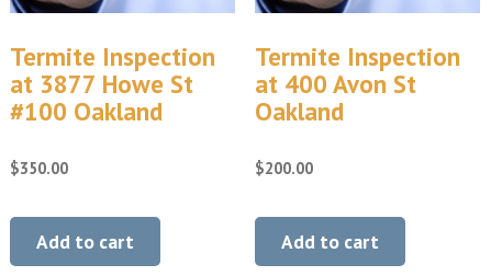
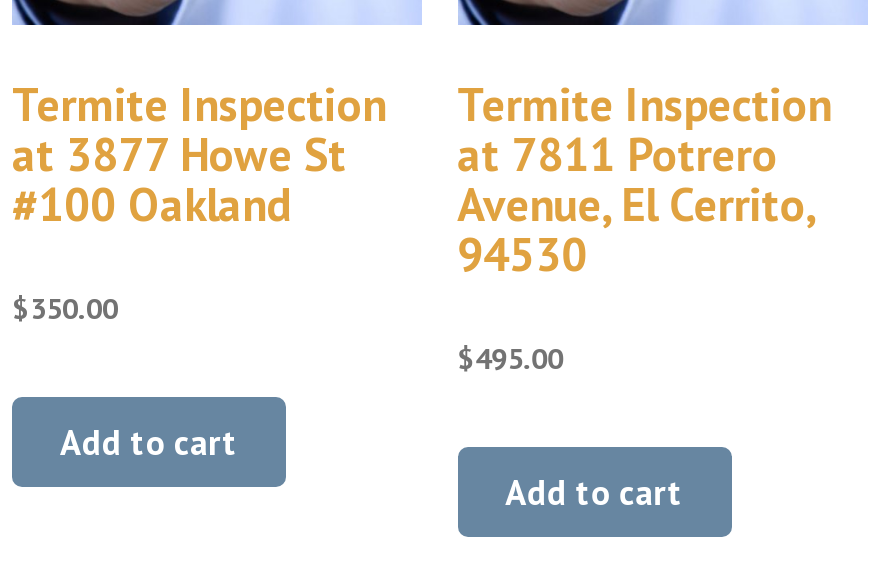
[254,68,416,128] at 400 Avon St | Oakland -> [457,125,813,283] at 7811 Potrero | Avenue, El Cerrito, | 94530
[254,158,313,178] $200.00 -> [457,338,563,376] $495.00

